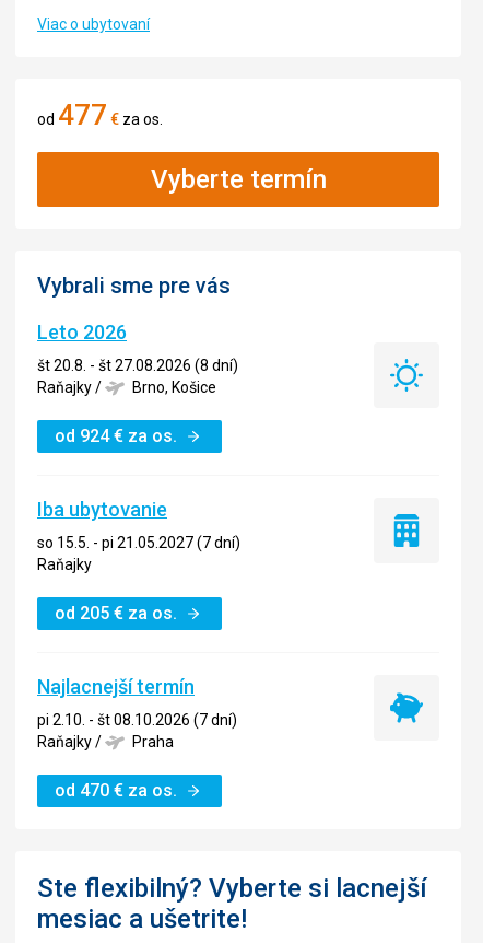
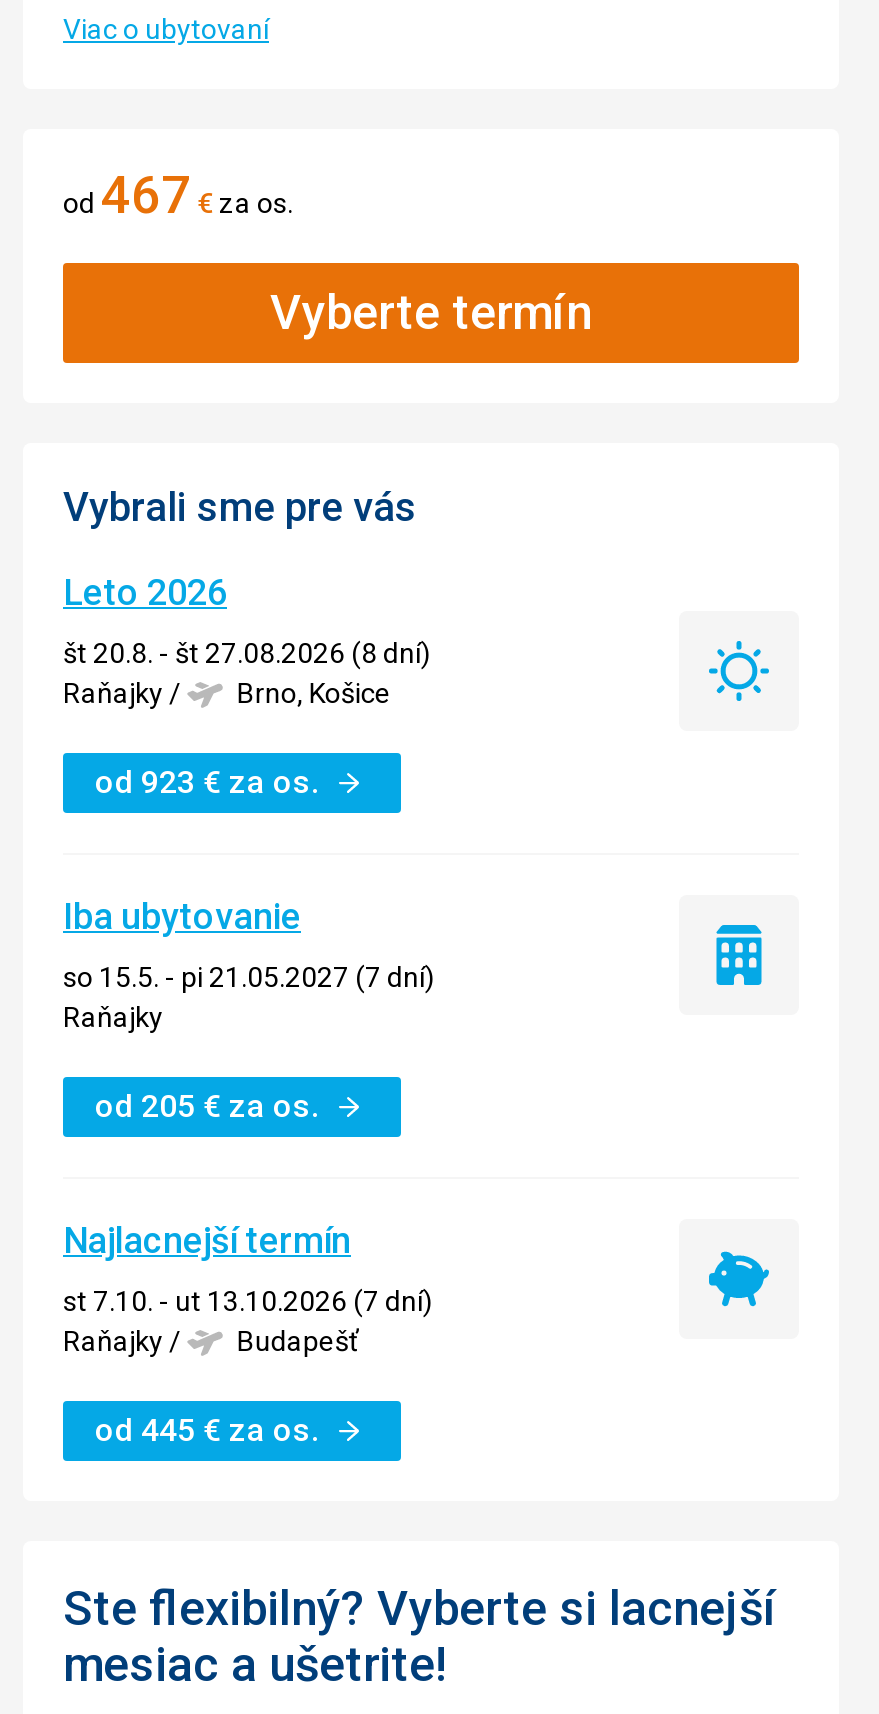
[37,98,163,131] od477€za os. -> [63,165,293,225] od467€za os.
[55,425,177,446] od 924 €za os. -> [95,763,319,801] od 923 €za os.
[37,711,237,728] pi 2.10. - št 08.10.2026 (7 dní) -> [63,1285,433,1317] st 7.10. - ut 13.10.2026 (7 dní)
[132,733,174,750] Praha -> [237,1325,359,1357] Budapešť
[55,780,177,801] od 470 €za os. -> [95,1411,319,1449] od 445 €za os.

